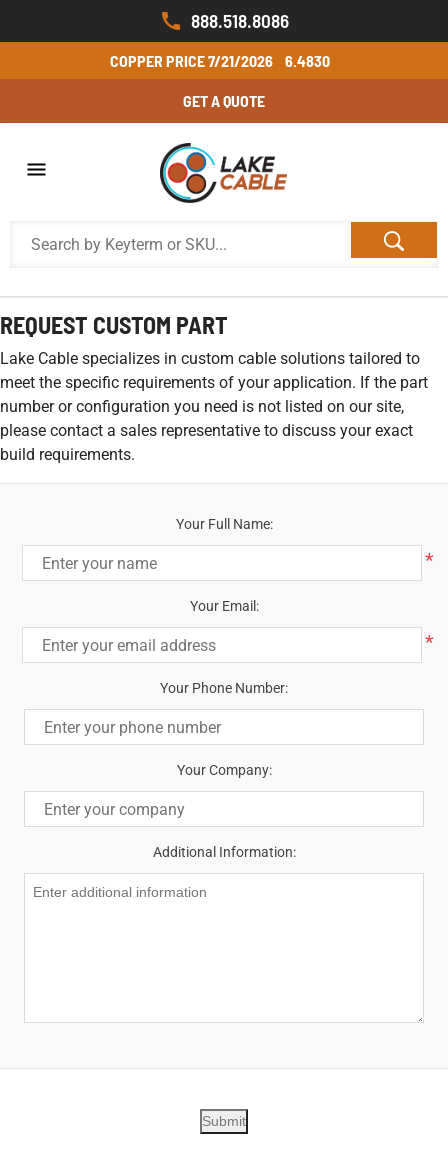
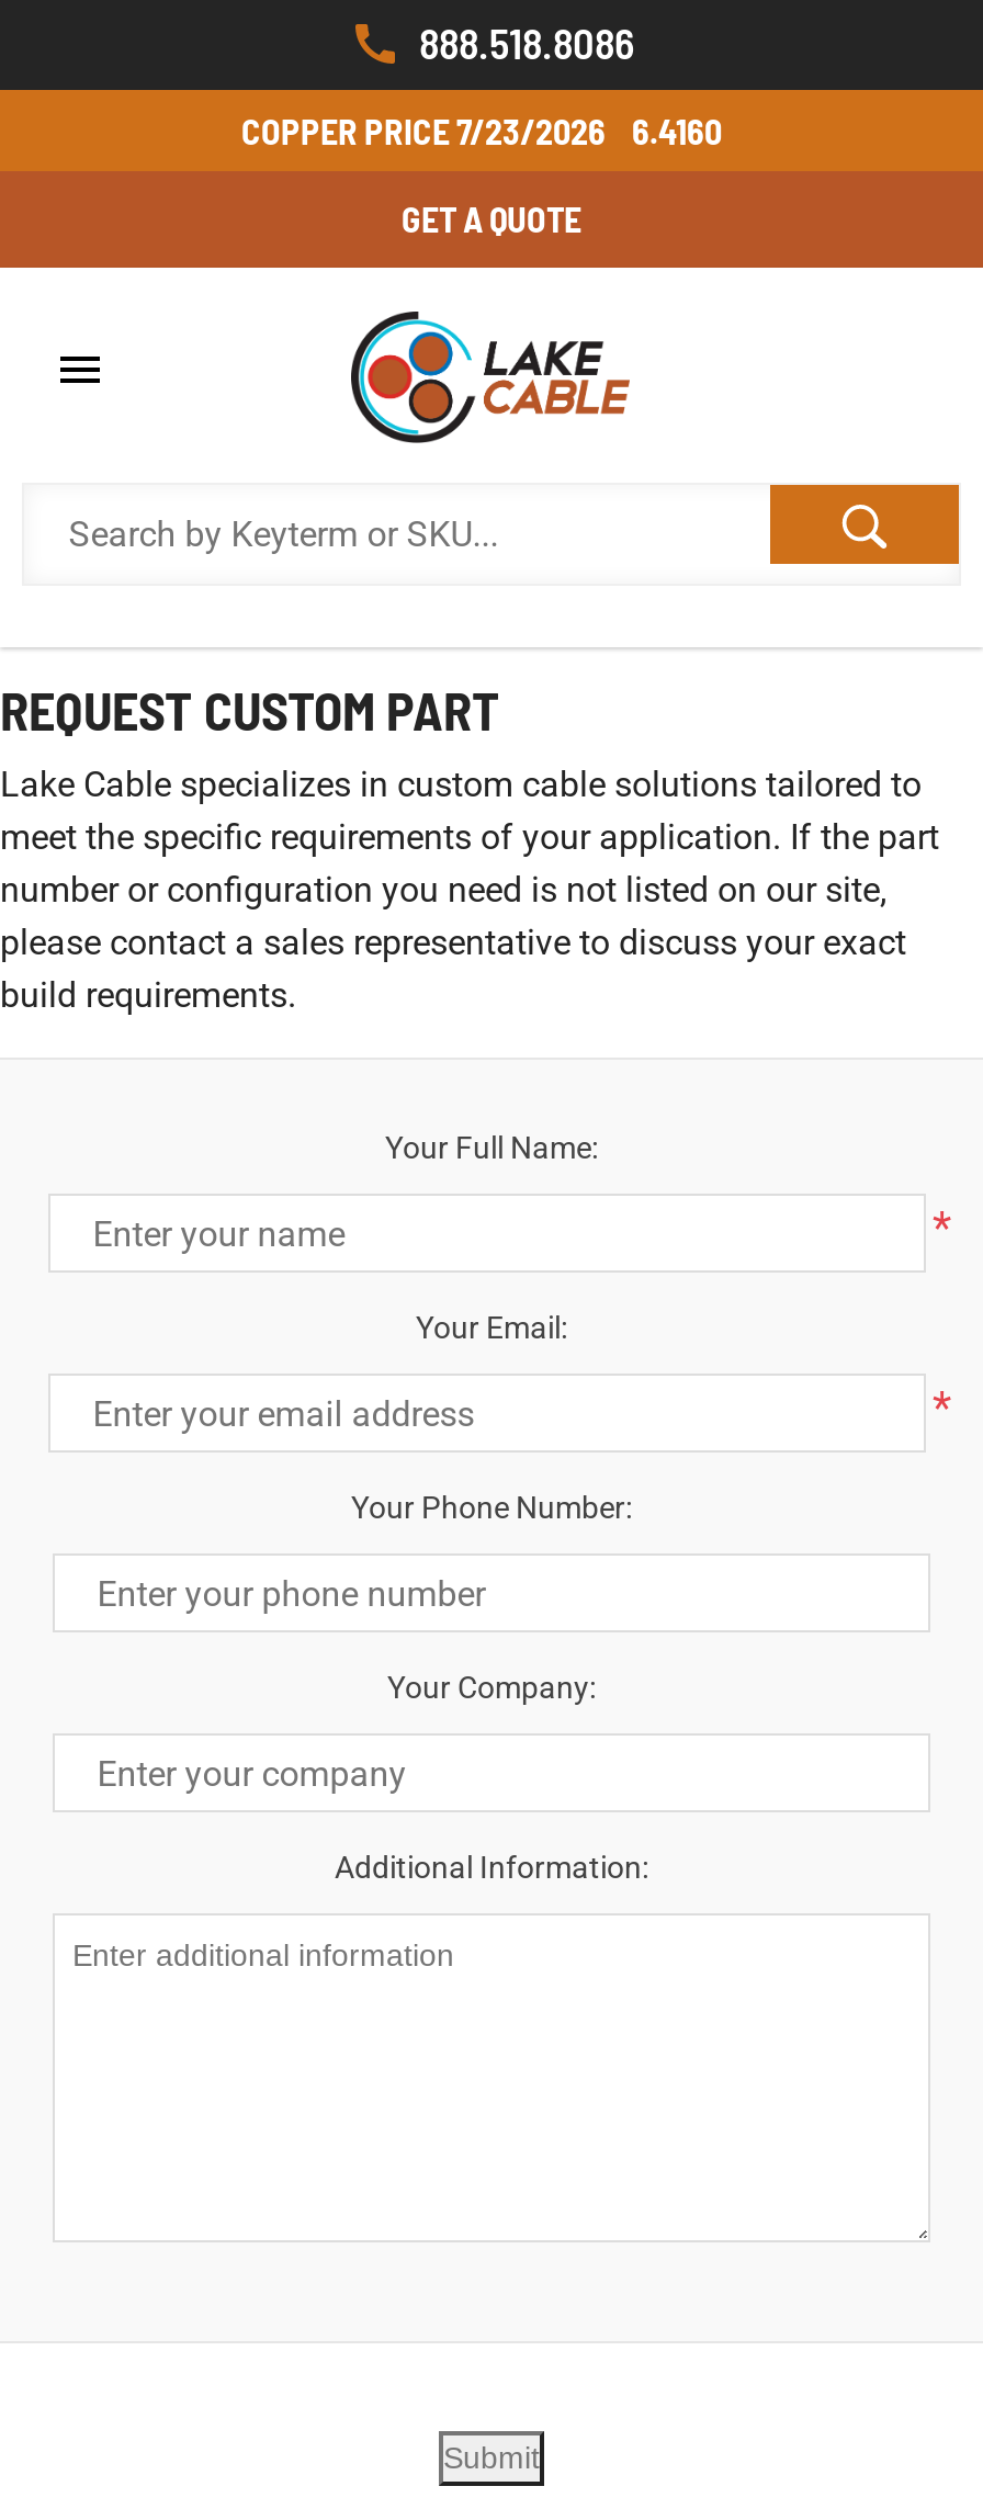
[109,51,272,70] COPPER PRICE 7/21/2026 -> [241,110,606,152] COPPER PRICE 7/23/2026
[284,51,329,70] 6.4830 -> [632,110,722,152] 6.4160

